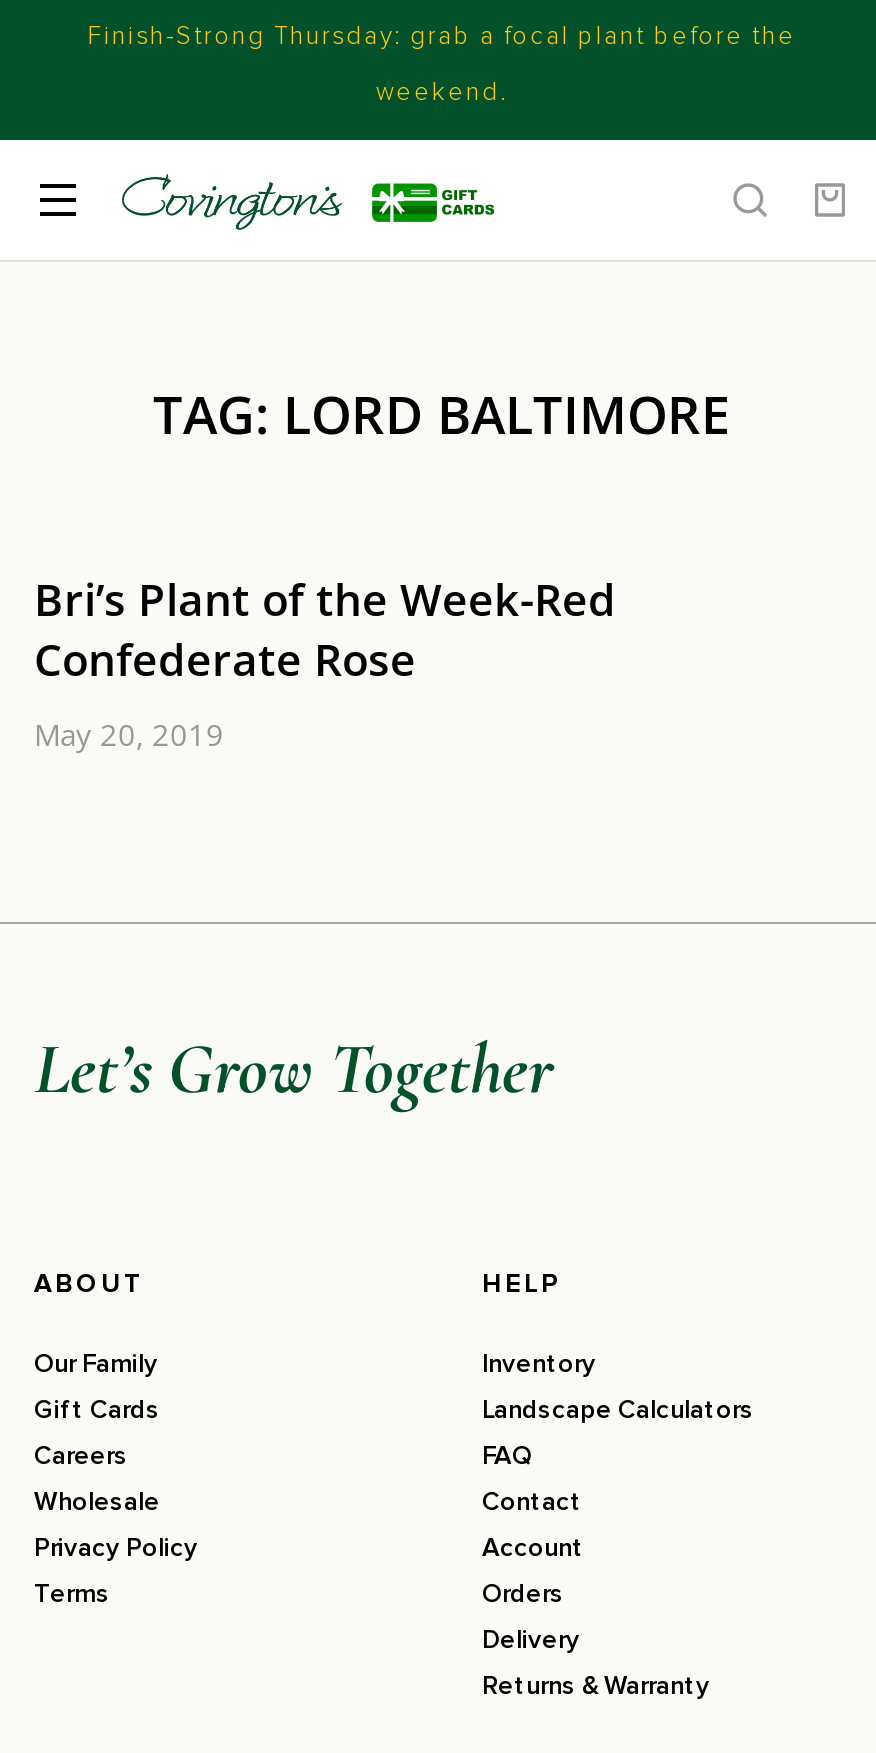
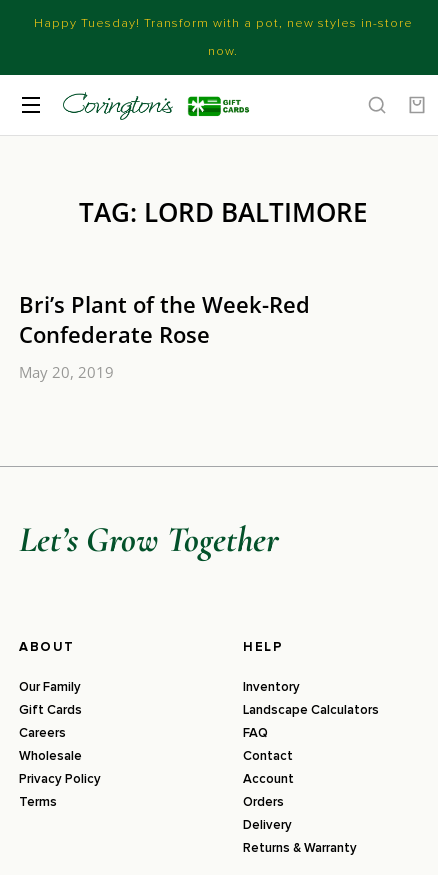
[88,20,796,52] Finish-Strong Thursday: grab a focal plant before the -> [33,15,412,31] Happy Tuesday! Transform with a pot, new styles in-store
[376,76,508,108] weekend. -> [208,43,238,59] now.

